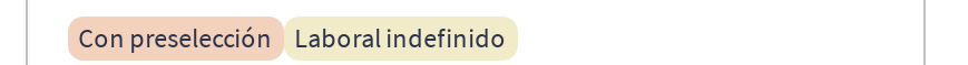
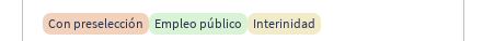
[294,20,506,53] Laboral indefinido -> [154,15,315,31] Empleo público | Interinidad

